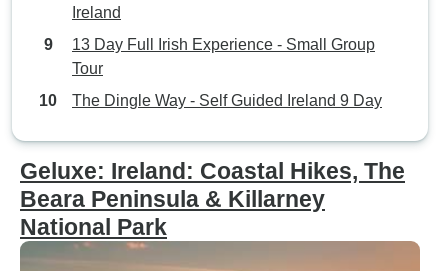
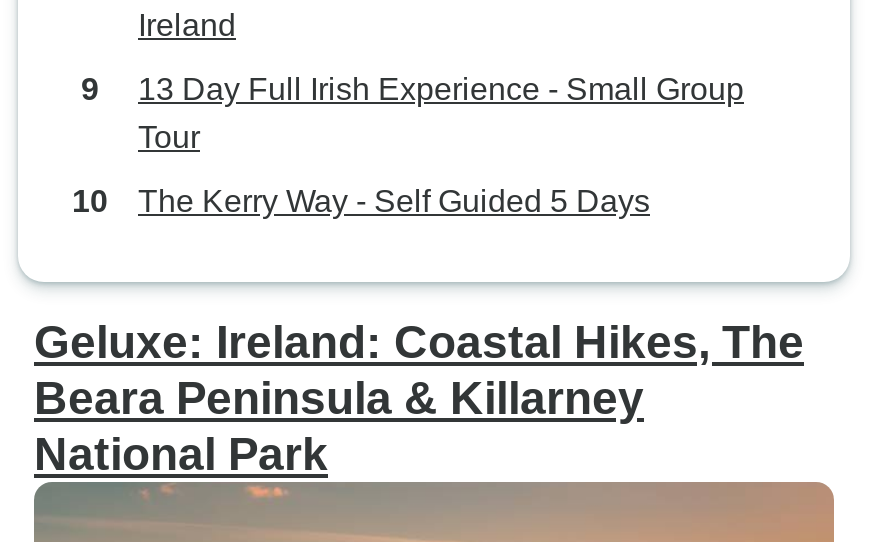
[72,92,382,109] The Dingle Way - Self Guided Ireland 9 Day -> [138,184,650,218] The Kerry Way - Self Guided 5 Days

